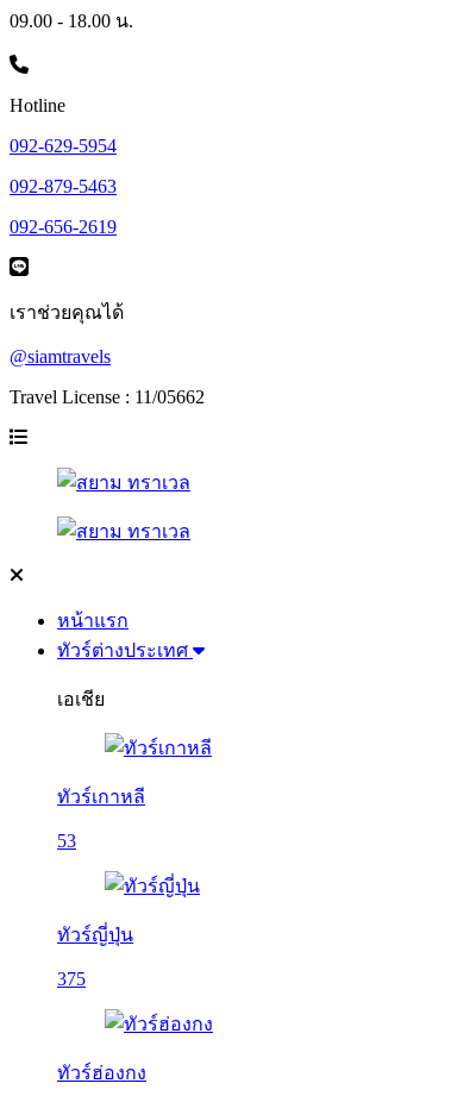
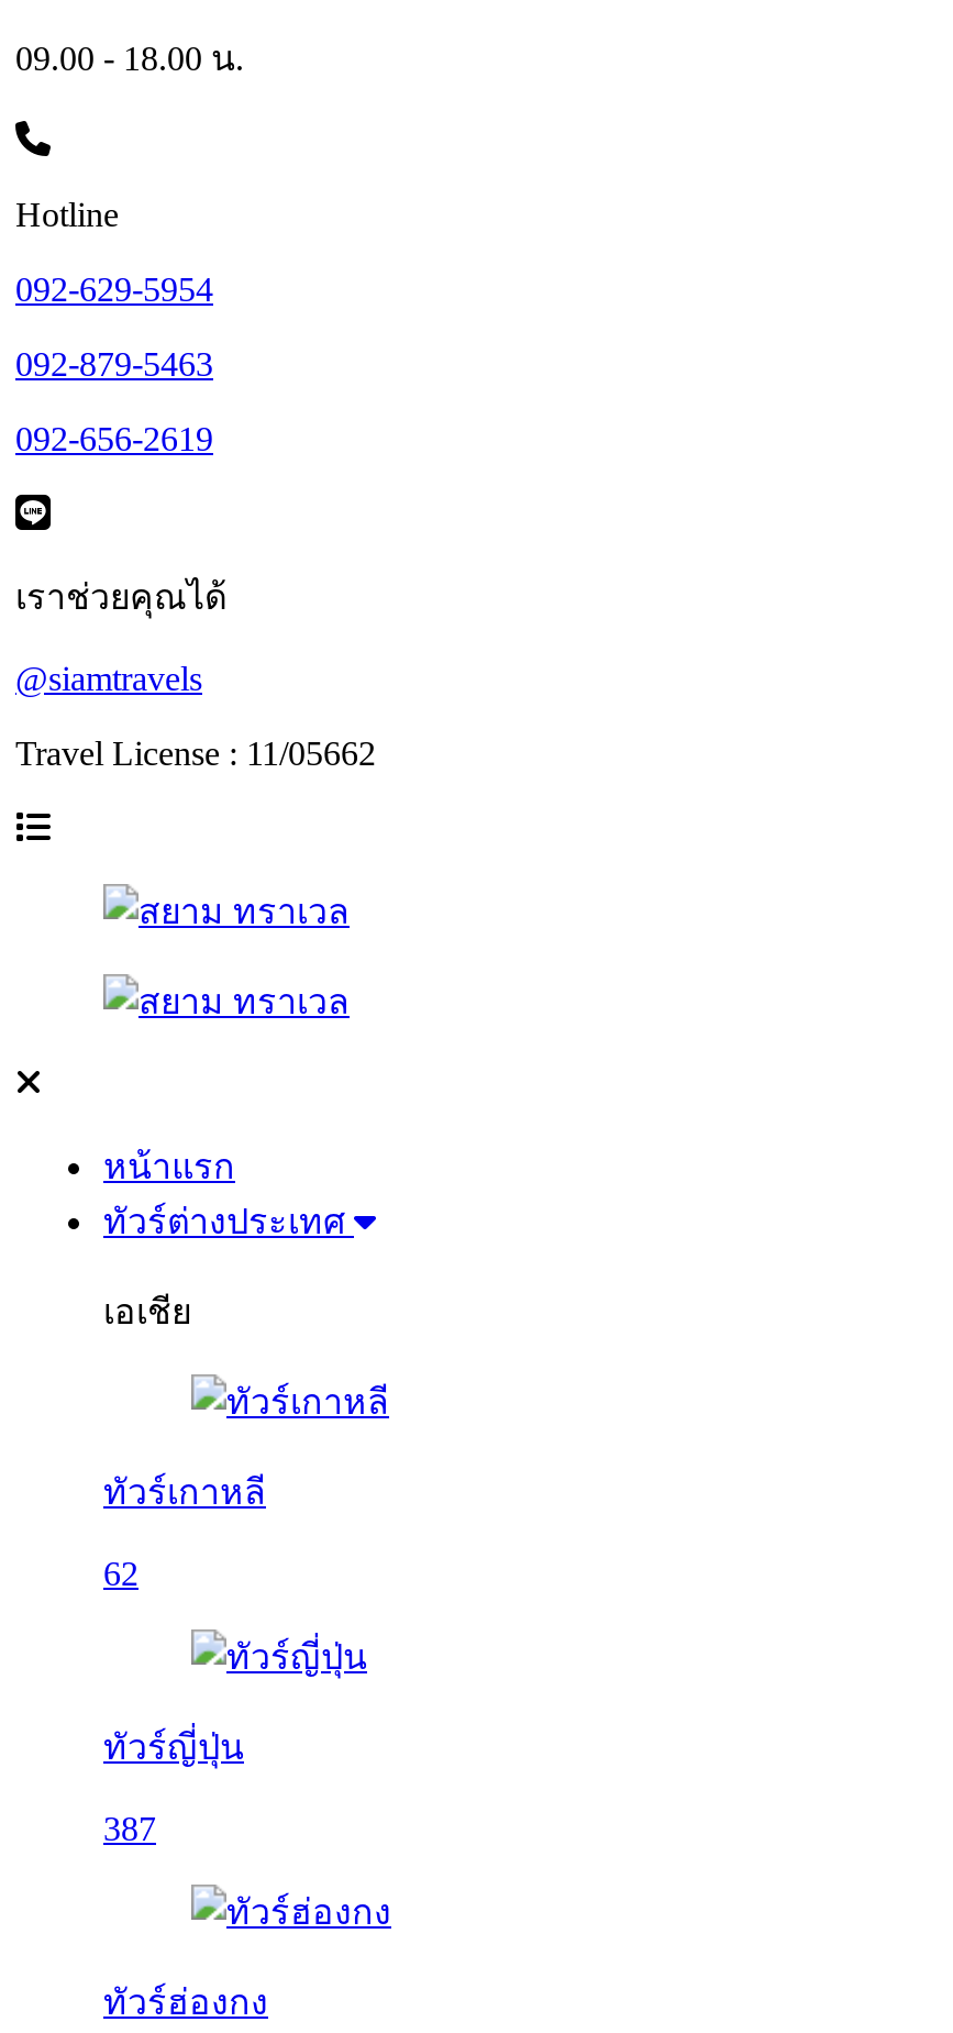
[57,831,76,851] 53 -> [103,1555,138,1592] 62
[57,969,86,989] 375 -> [103,1810,156,1847] 387

